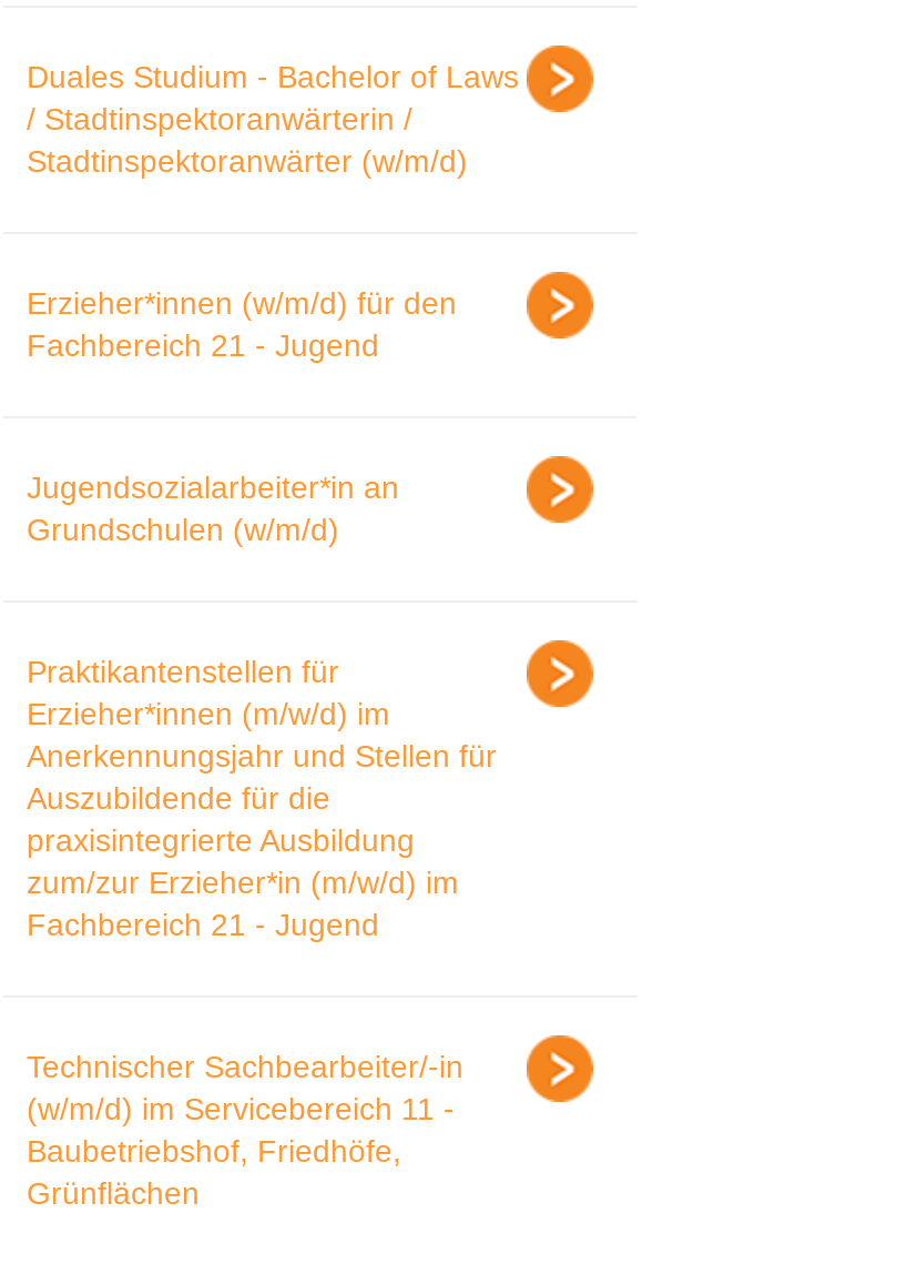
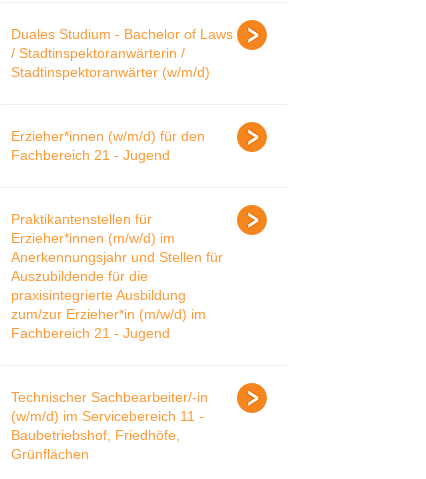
[27,468,399,546] Jugendsozialarbeiter*in an | Grundschulen (w/m/d) -> none

